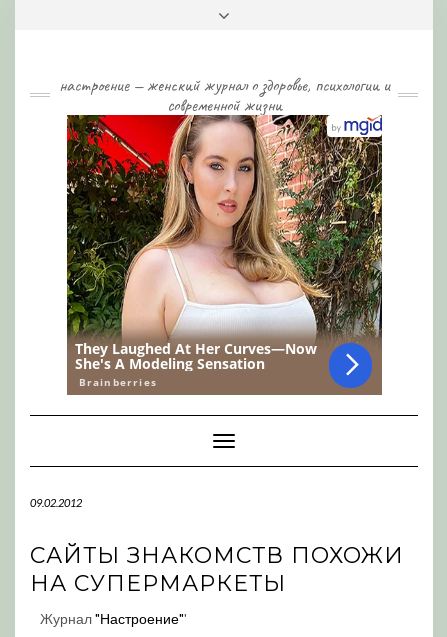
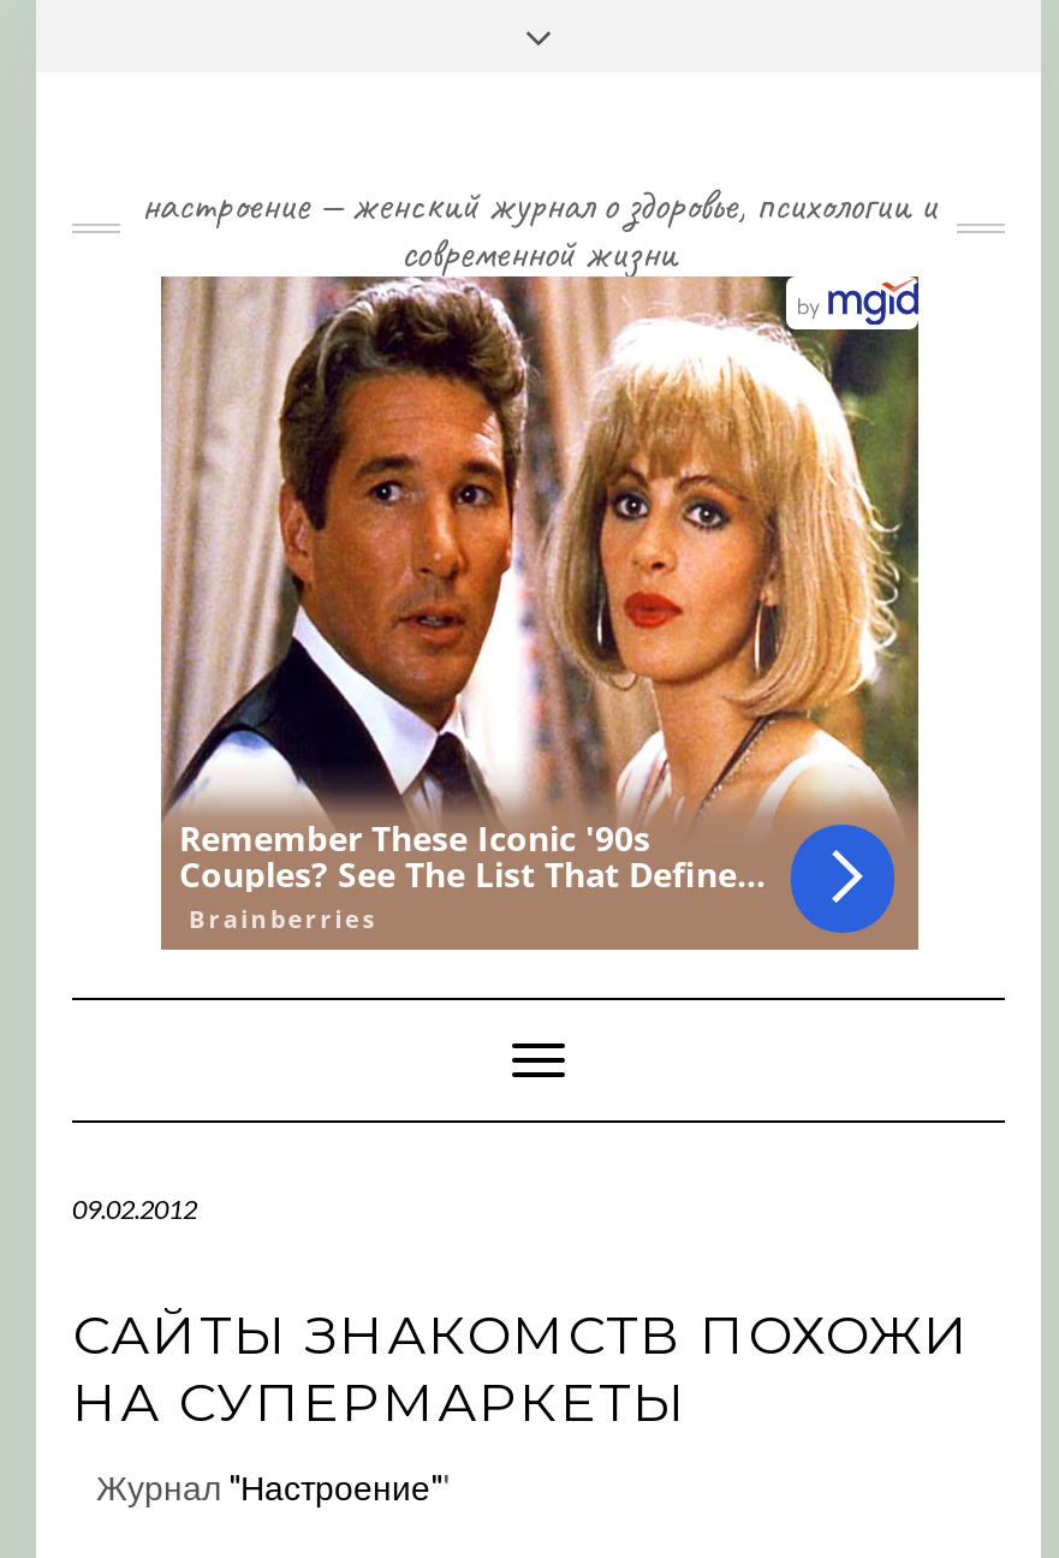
[66,114,382,393] [image] -> [161,274,921,942] [image]

